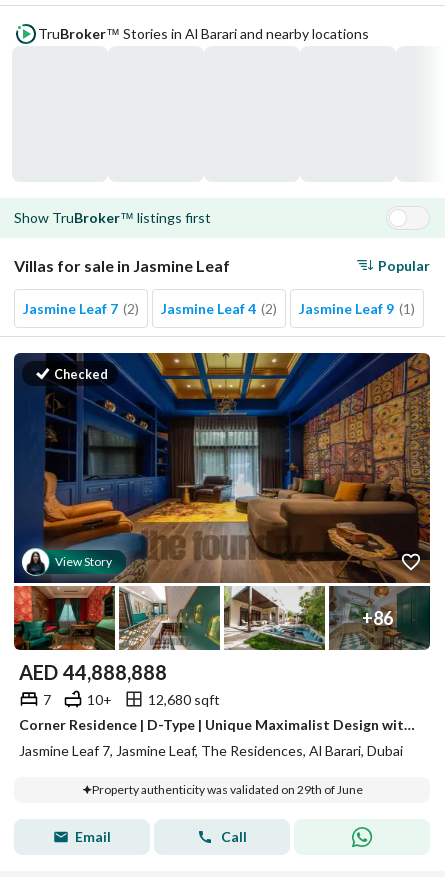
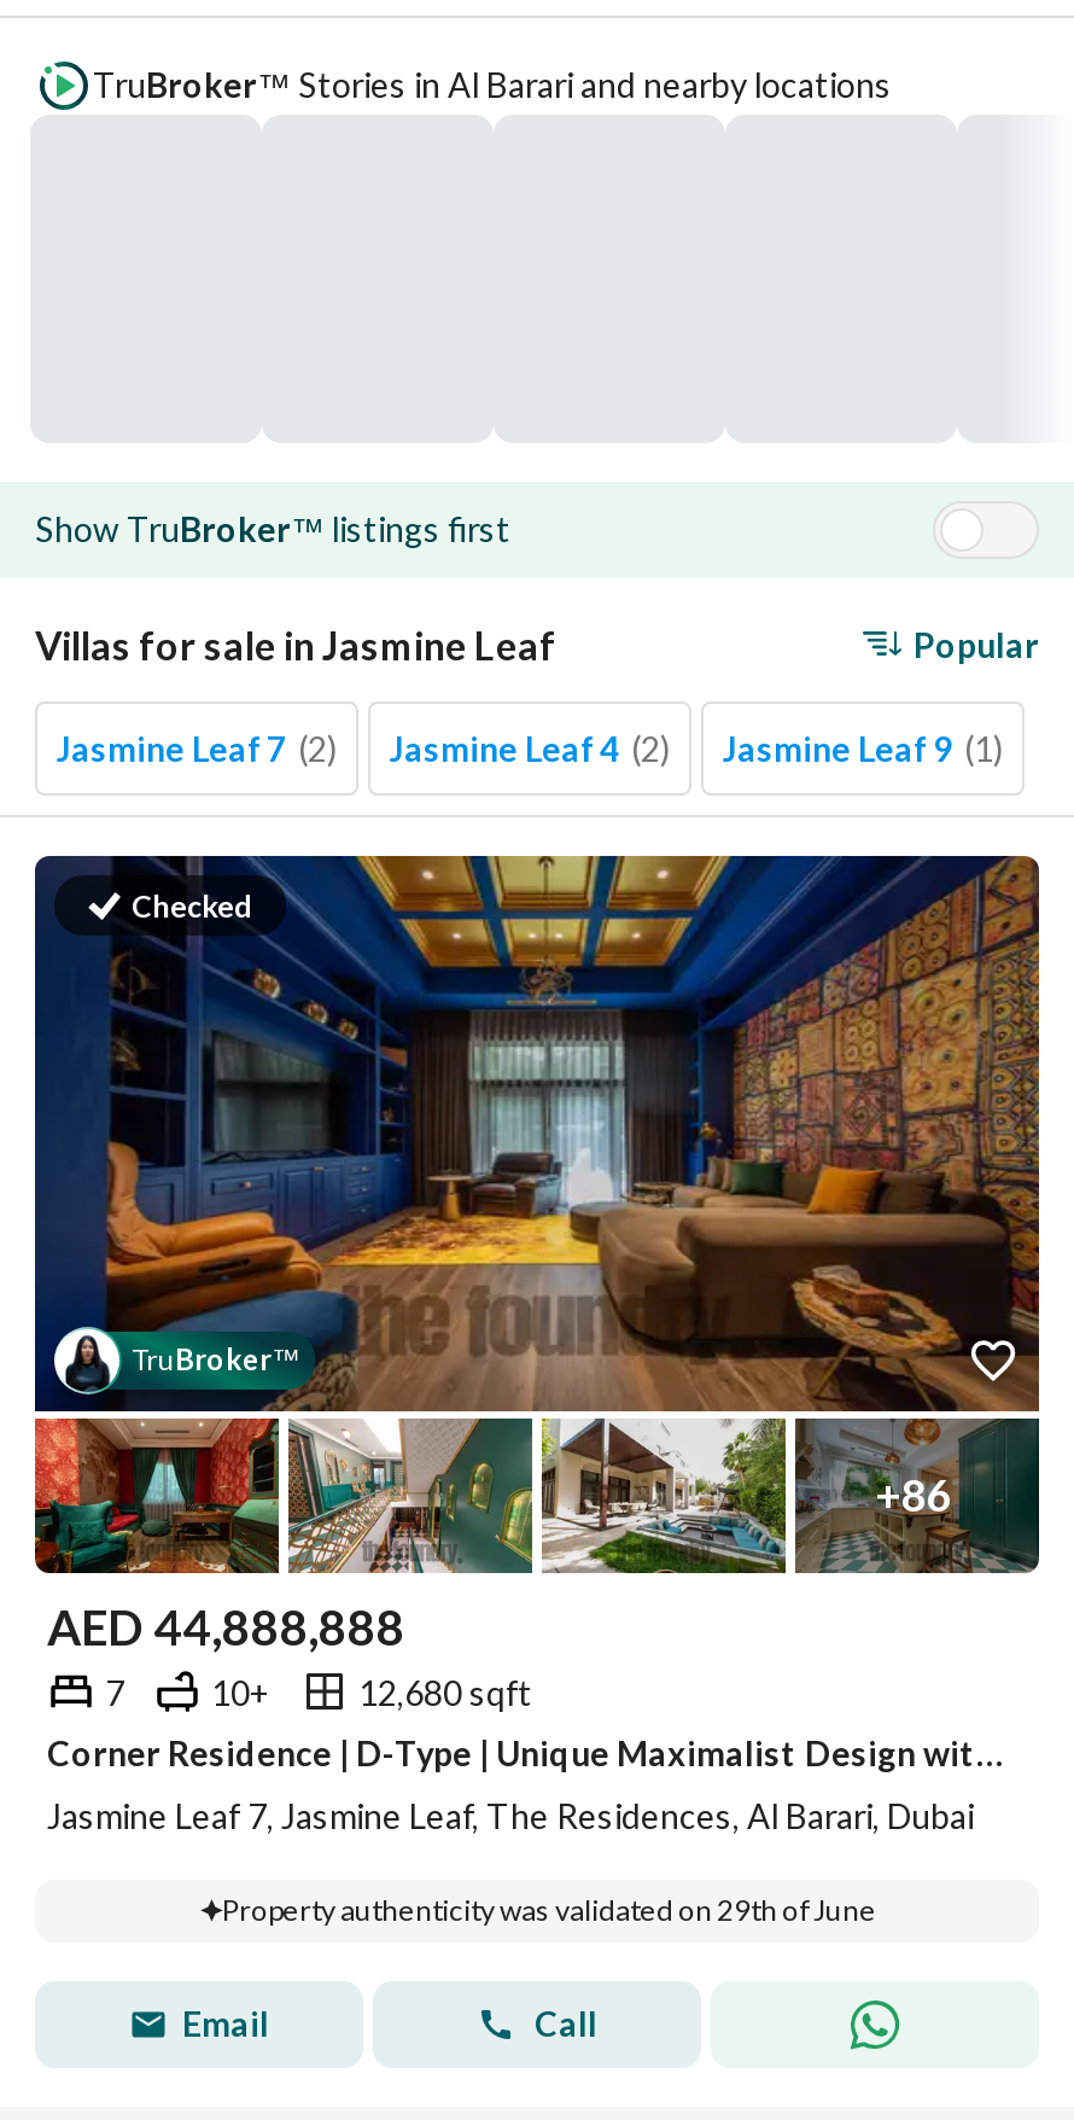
[55,554,112,569] View Story -> [132,1341,300,1378] TruBroker™

